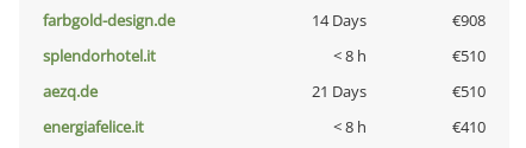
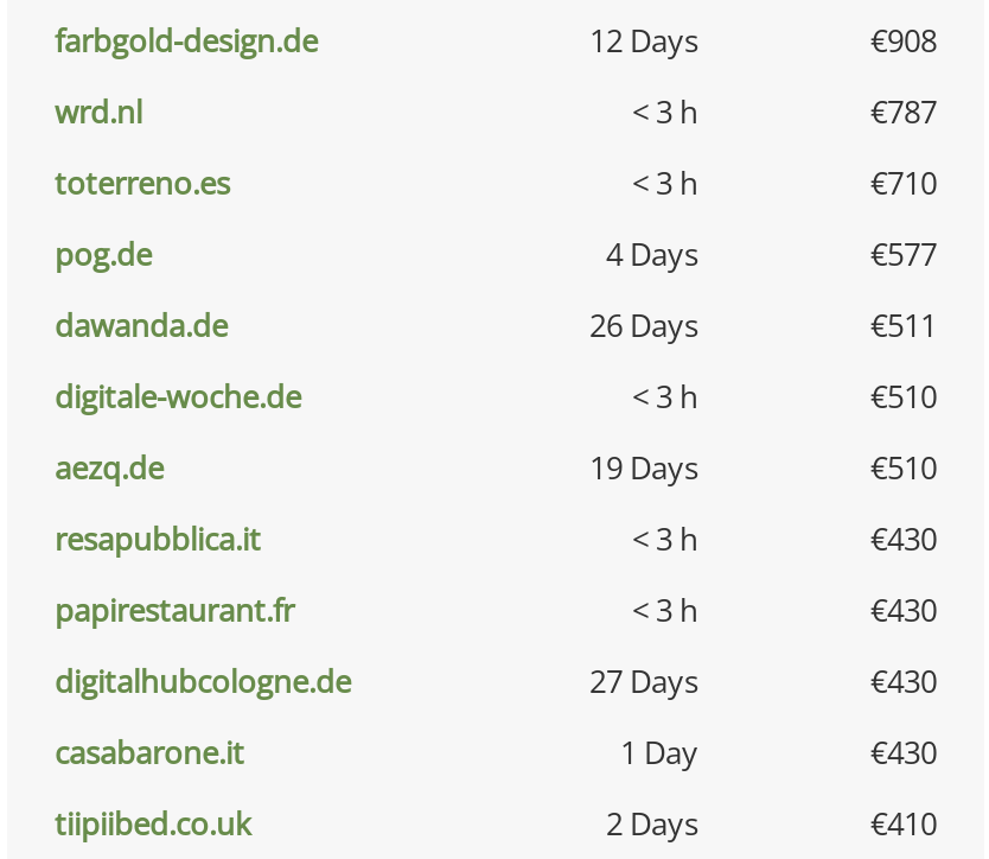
[311,9,366,31] 14 Days -> [589,19,698,62] 12 Days
[43,45,366,66] splendorhotel.it | < 8 h -> [55,90,937,418] wrd.nl | < 3 h | €787 | toterreno.es | < 3 h | €710 | pog.de | 4 Days | €577 | dawanda.de | 26 Days | €511 | digitale-woche.de | < 3 h
[311,81,366,102] 21 Days -> [589,446,698,489] 19 Days
[43,116,366,137] energiafelice.it | < 8 h -> [55,517,937,845] resapubblica.it | < 3 h | €430 | papirestaurant.fr | < 3 h | €430 | digitalhubcologne.de | 27 Days | €430 | casabarone.it | 1 Day | €430 | tiipiibed.co.uk | 2 Days

